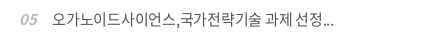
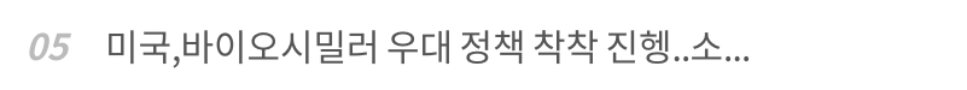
[52,8,334,30] 오가노이드사이언스,국가전략기술 과제 선정... -> [105,20,750,73] 미국,바이오시밀러 우대 정책 착착 진헹..소...

